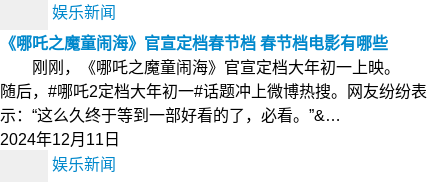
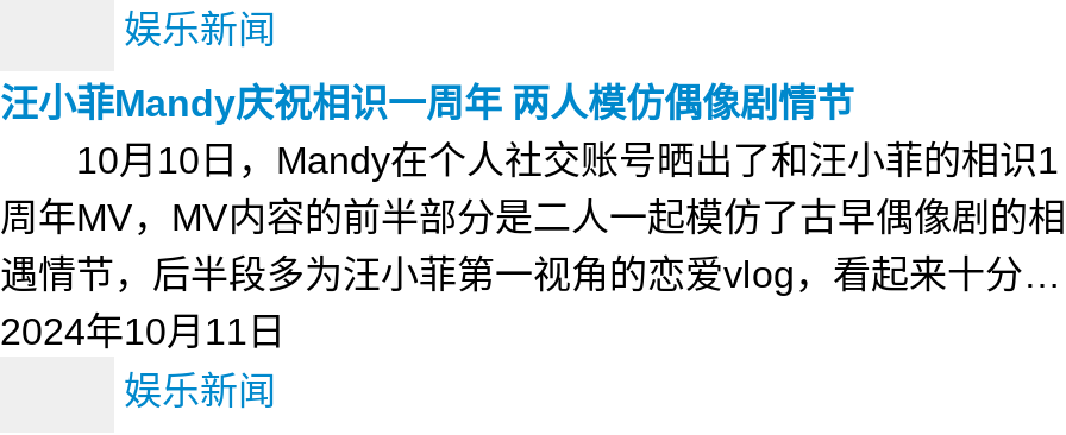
[0,35,436,148] 《哪吒之魔童闹海》官宣定档春节档 春节档电影有哪些 | 刚刚，《哪吒之魔童闹海》官宣定档大年初一上映。 | 随后，#哪吒2定档大年初一#话题冲上微博热搜。网友纷纷表 | 示：“这么久终于等到一部好看的了，必看。”&… | 2024年12月11日 -> [0,84,1066,352] 汪小菲Mandy庆祝相识一周年 两人模仿偶像剧情节 | 10月10日，Mandy在个人社交账号晒出了和汪小菲的相识1 | 周年MV，MV内容的前半部分是二人一起模仿了古早偶像剧的相 | 遇情节，后半段多为汪小菲第一视角的恋爱vlog，看起来十分… | 2024年10月11日

